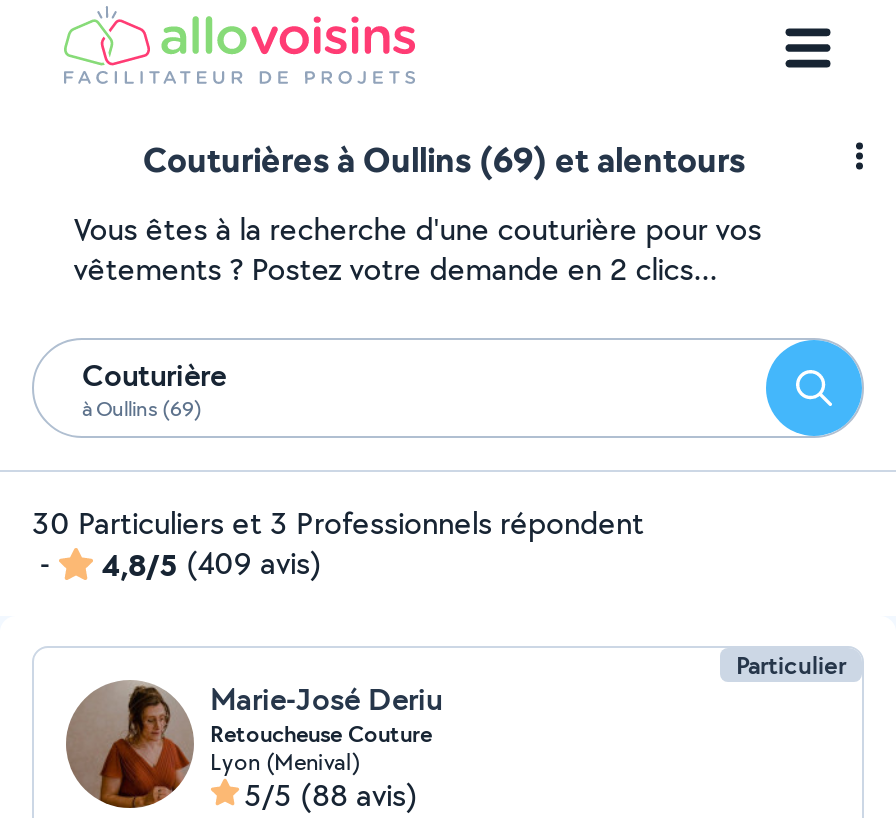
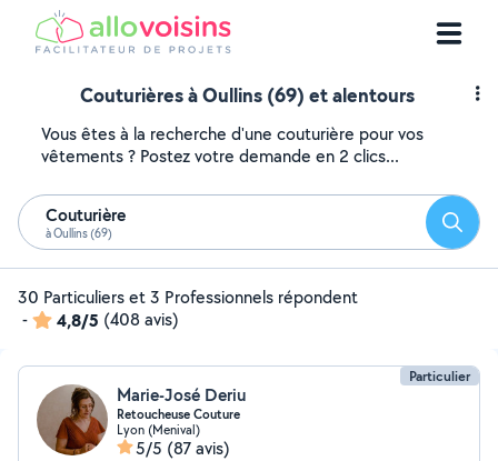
[102,542,322,586] 4,8/5 (409 avis) -> [57,308,179,332] 4,8/5 (408 avis)
[244,774,418,816] 5/5 (88 avis) -> [136,437,230,460] 5/5 (87 avis)

